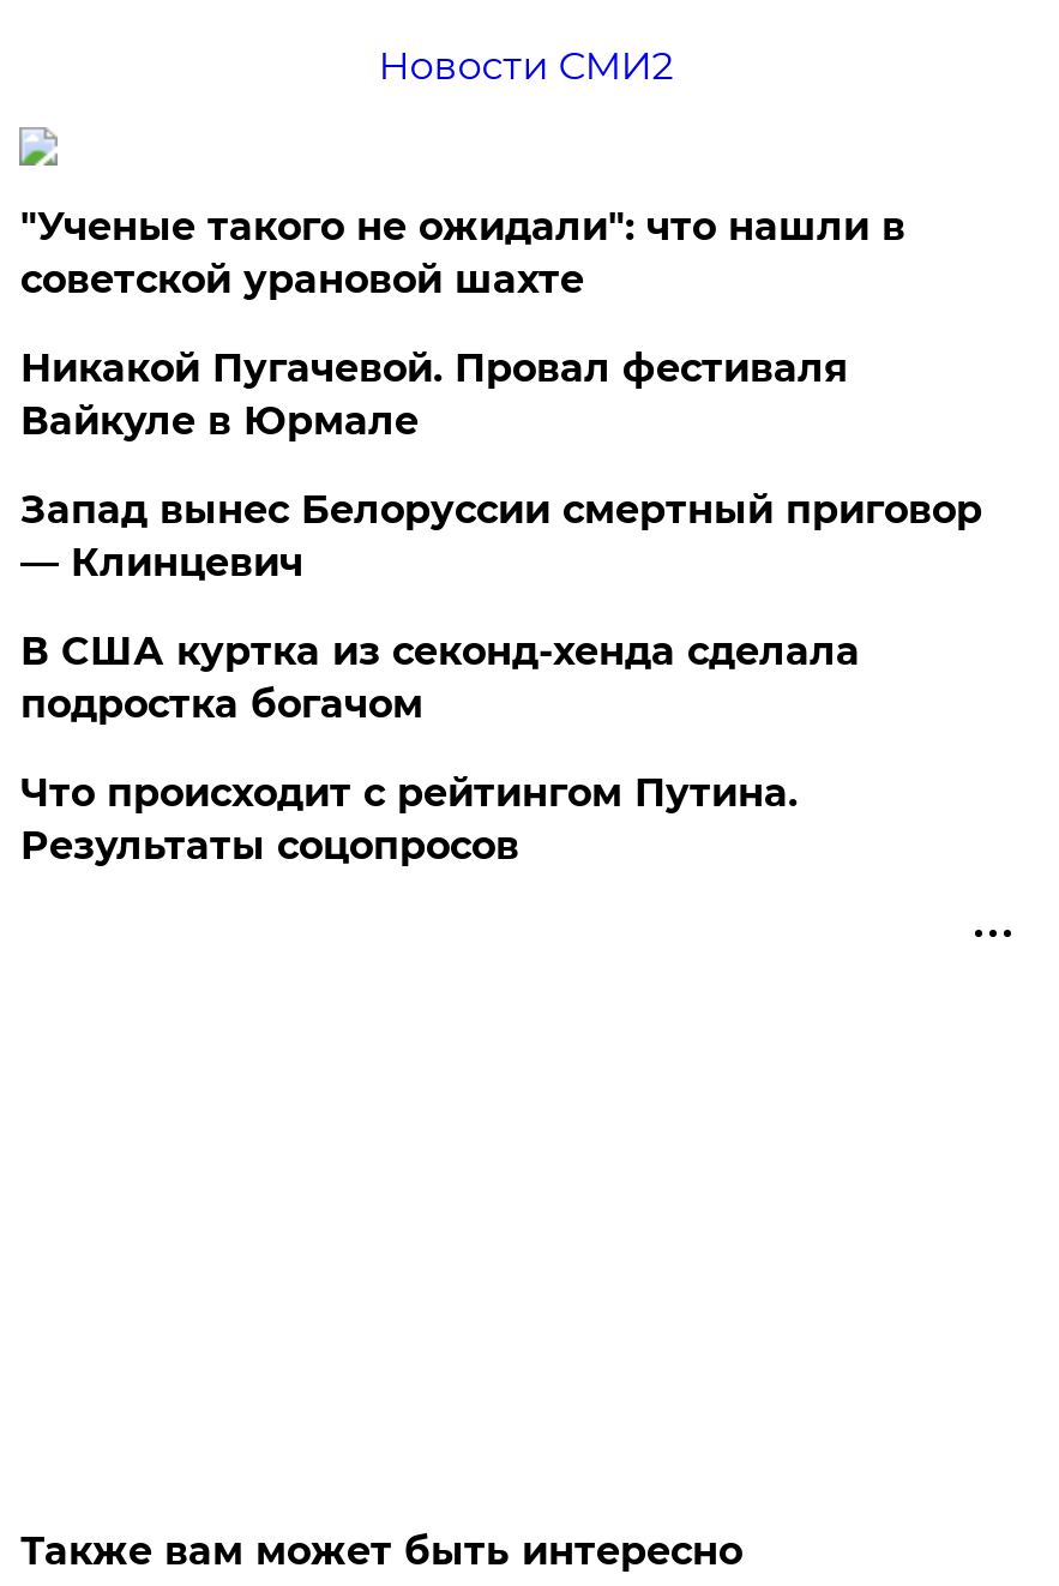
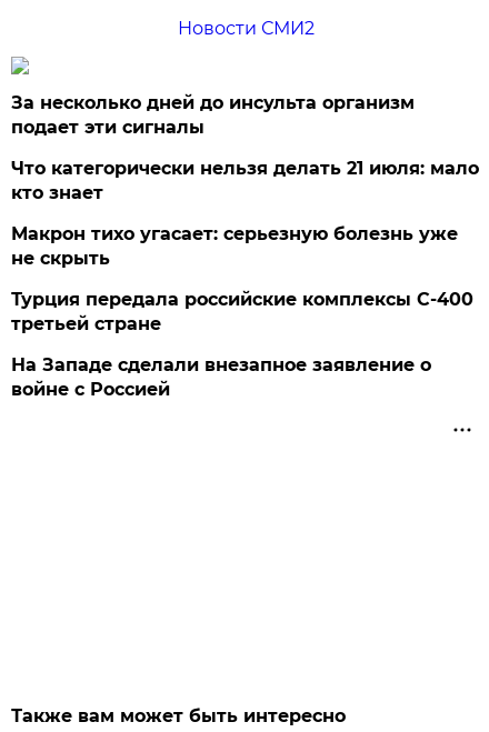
[20,205,905,304] "Ученые такого не ожидали": что нашли в | советской урановой шахте -> [12,92,415,138] За несколько дней до инсульта организм | подает эти сигналы
[20,347,848,445] Никакой Пугачевой. Провал фестиваля | Вайкуле в Юрмале -> [12,158,479,203] Что категорически нельзя делать 21 июля: мало | кто знает
[20,488,982,587] Запад вынес Белоруссии смертный приговор | — Клинцевич -> [12,223,458,269] Макрон тихо угасает: серьезную болезнь уже | не скрыть
[20,630,860,728] В США куртка из секонд-хенда сделала | подростка богачом -> [12,289,474,334] Турция передала российские комплексы С-400 | третьей стране
[20,771,797,870] Что происходит с рейтингом Путина. | Результаты соцопросов -> [12,354,432,400] На Западе сделали внезапное заявление о | войне с Россией

